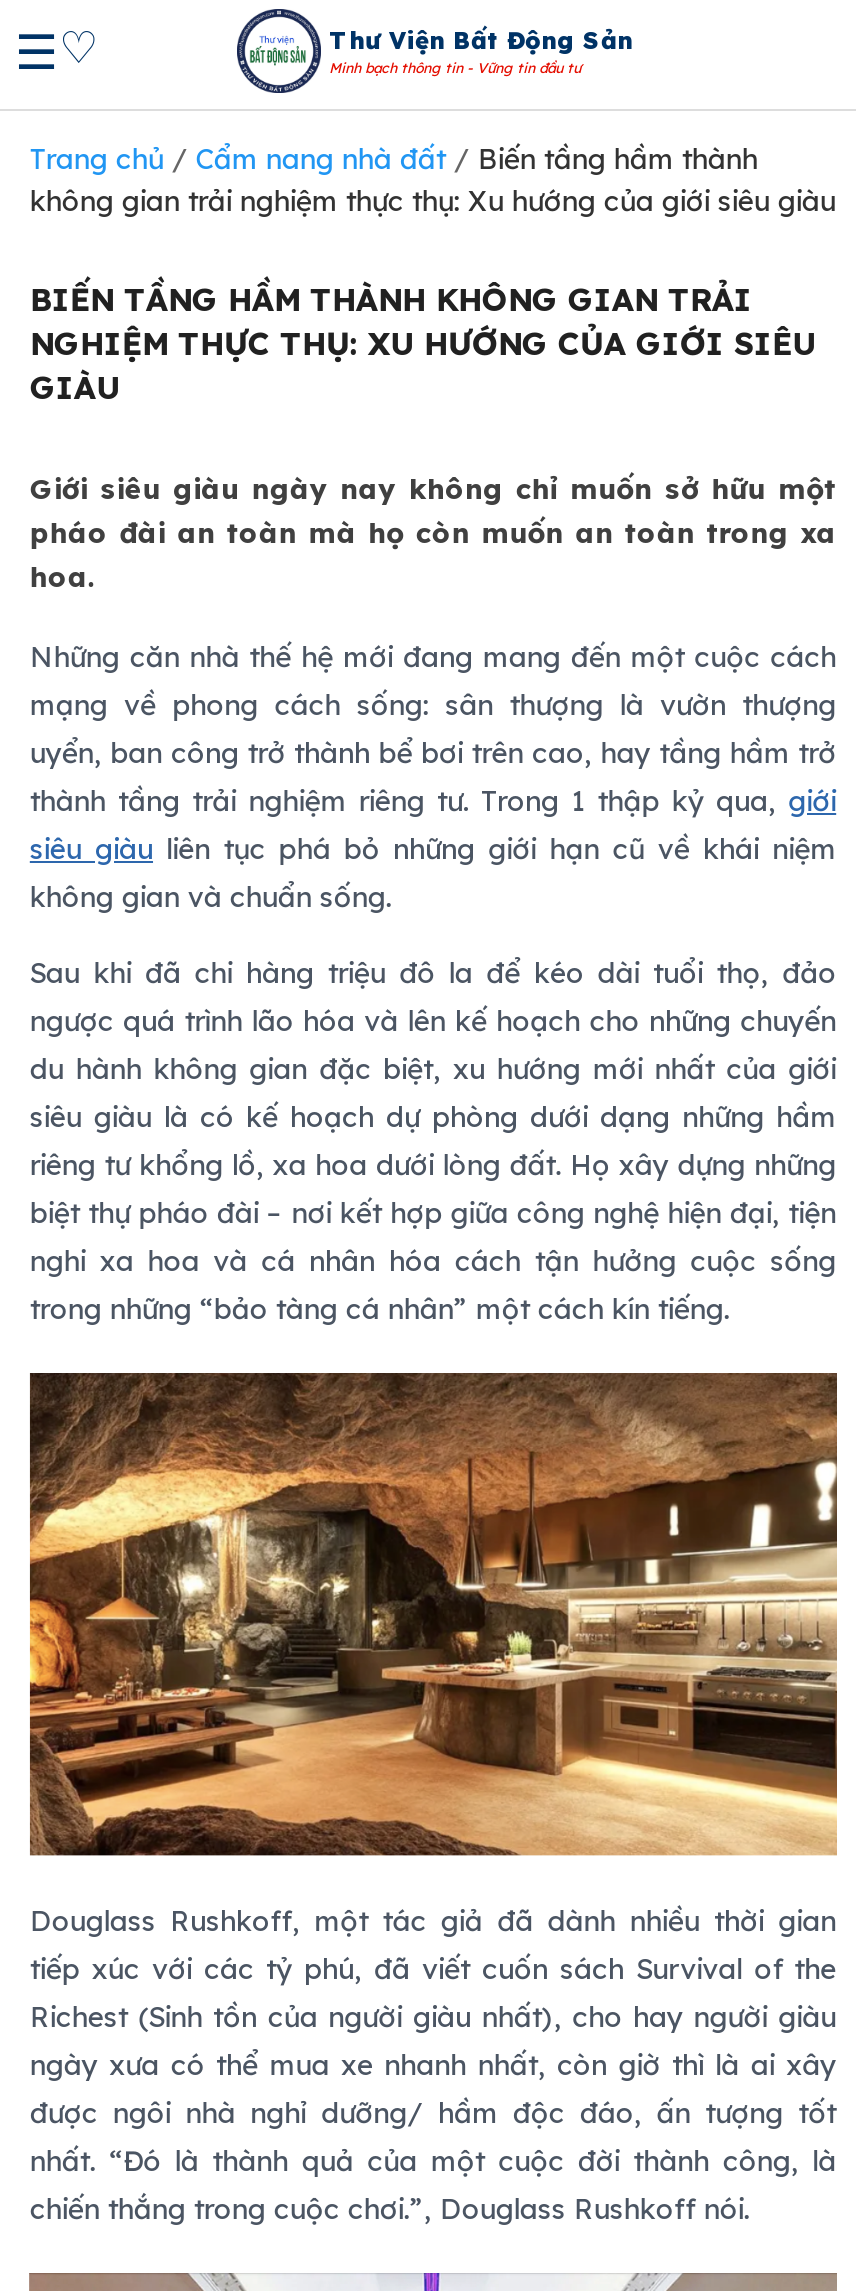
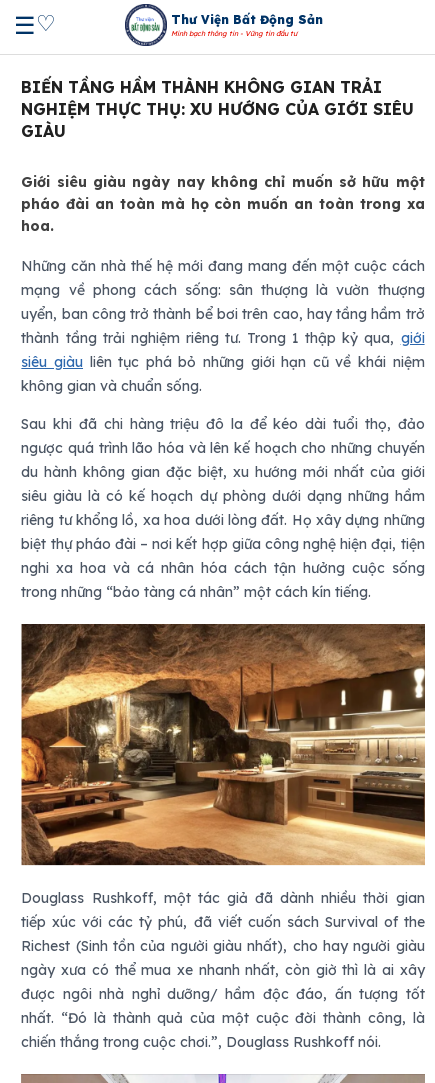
[30,141,836,219] Trang chủ / Cẩm nang nhà đất / Biến tầng hầm thành | không gian trải nghiệm thực thụ: Xu hướng của giới siêu giàu -> none

